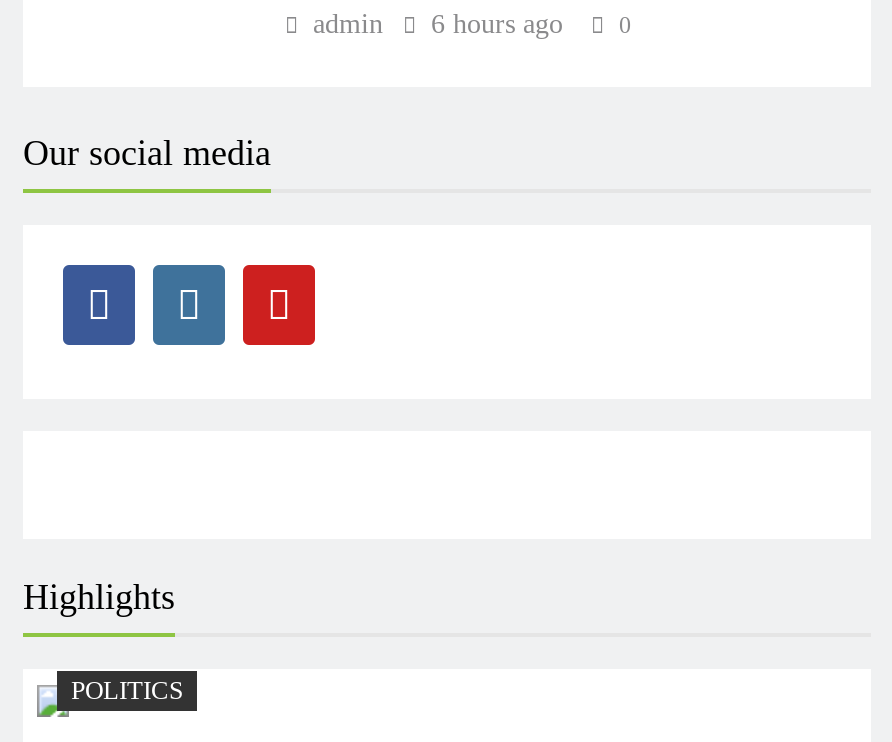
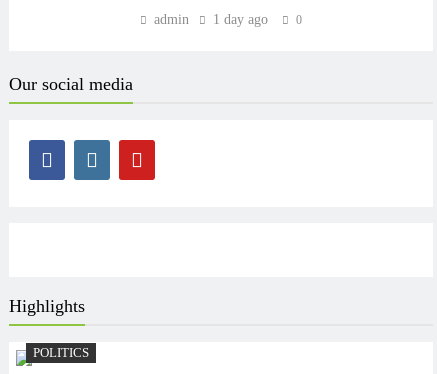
[313,9,631,39] admin 6 hours ago 0 -> [154,12,302,27] admin 1 day ago 0

